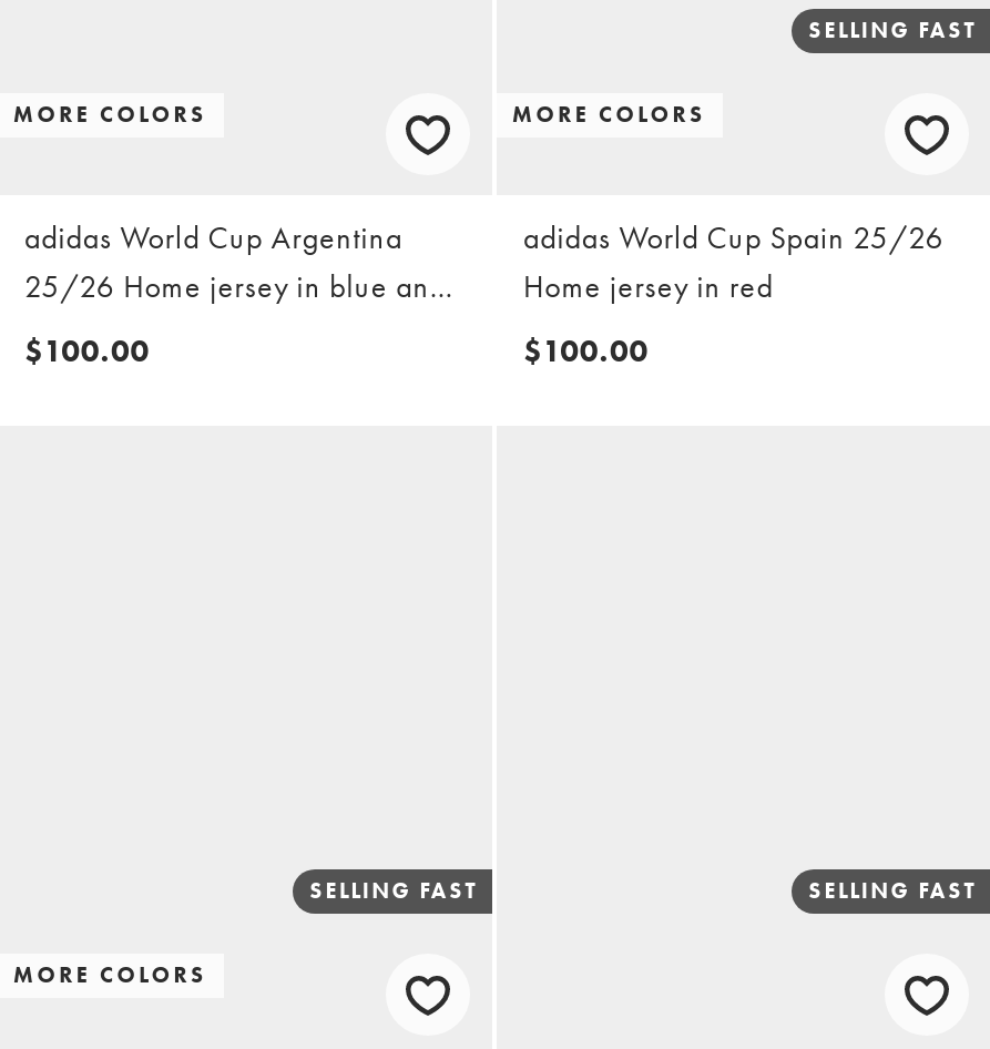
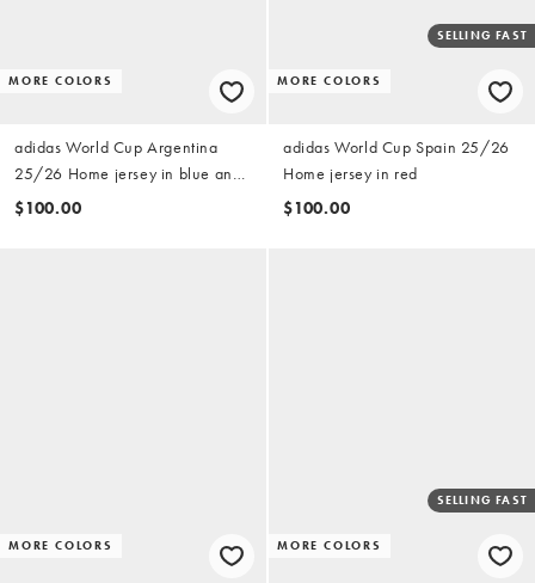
[310,876,479,905] SELLING FAST -> none
none -> [277,537,382,553] MORE COLORS

